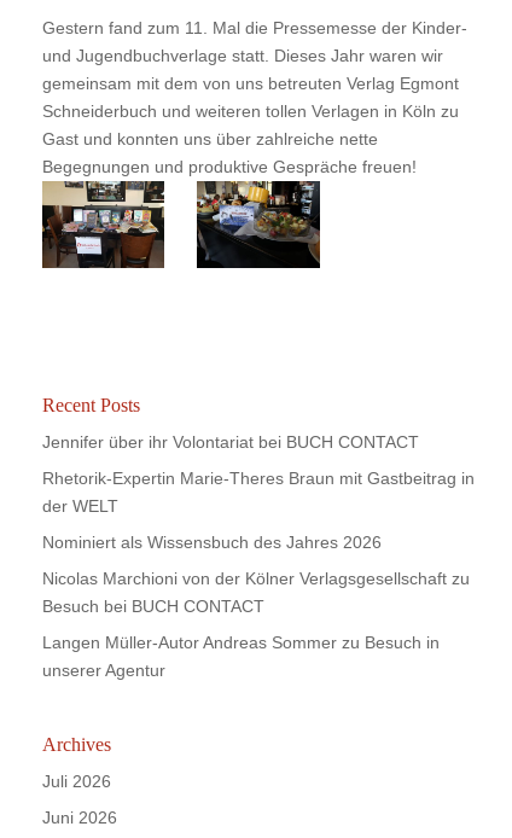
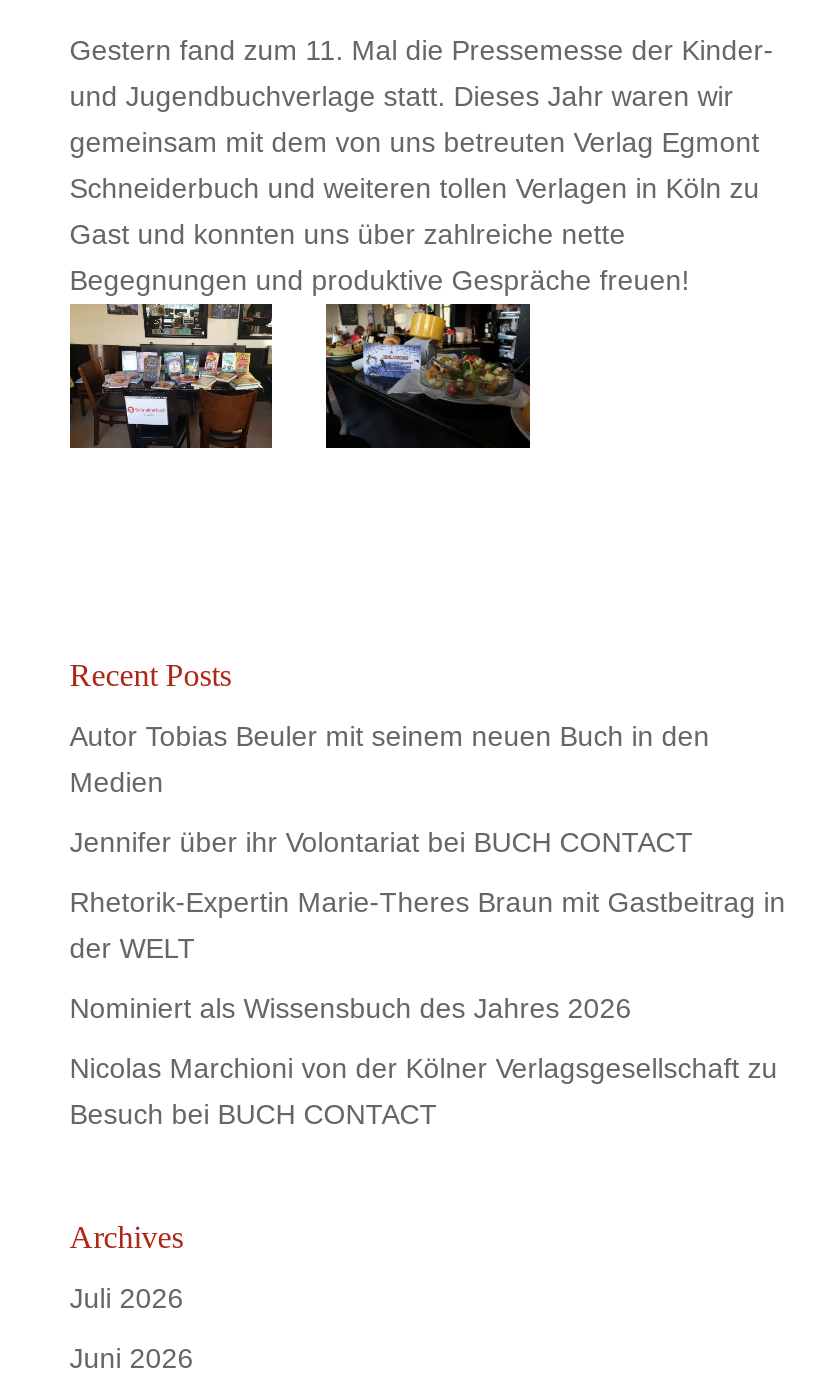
none -> [70,720,710,798] Autor Tobias Beuler mit seinem neuen Buch in den | Medien
moved [42,432,474,616] -> [70,826,786,1130]: Jennifer über ihr Volontariat bei BUCH CONTACT | Rhetorik-Expertin Marie-Theres Braun mit Gastbeitrag in | der WELT | Nominiert als Wissensbuch des Jahres 2026 | Nicolas Marchioni von der Kölner Verlagsgesellschaft zu | Besuch bei BUCH CONTACT
[42,633,439,680] Langen Müller-Autor Andreas Sommer zu Besuch in | unserer Agentur -> none

